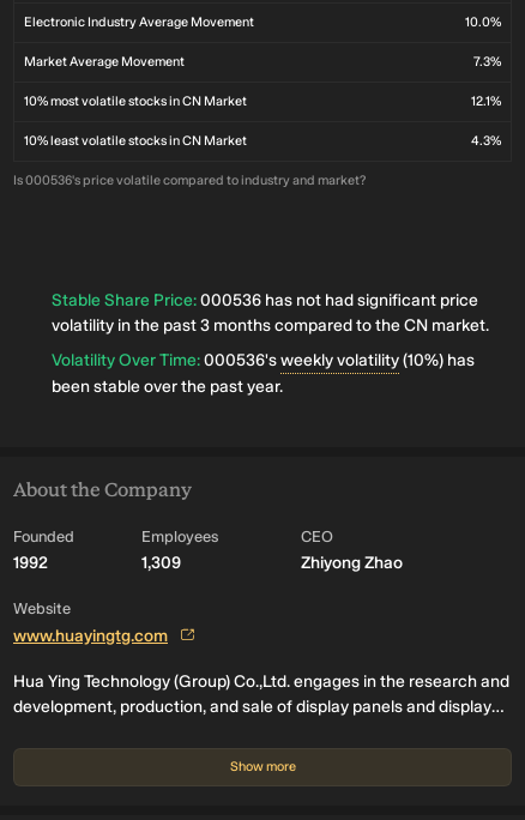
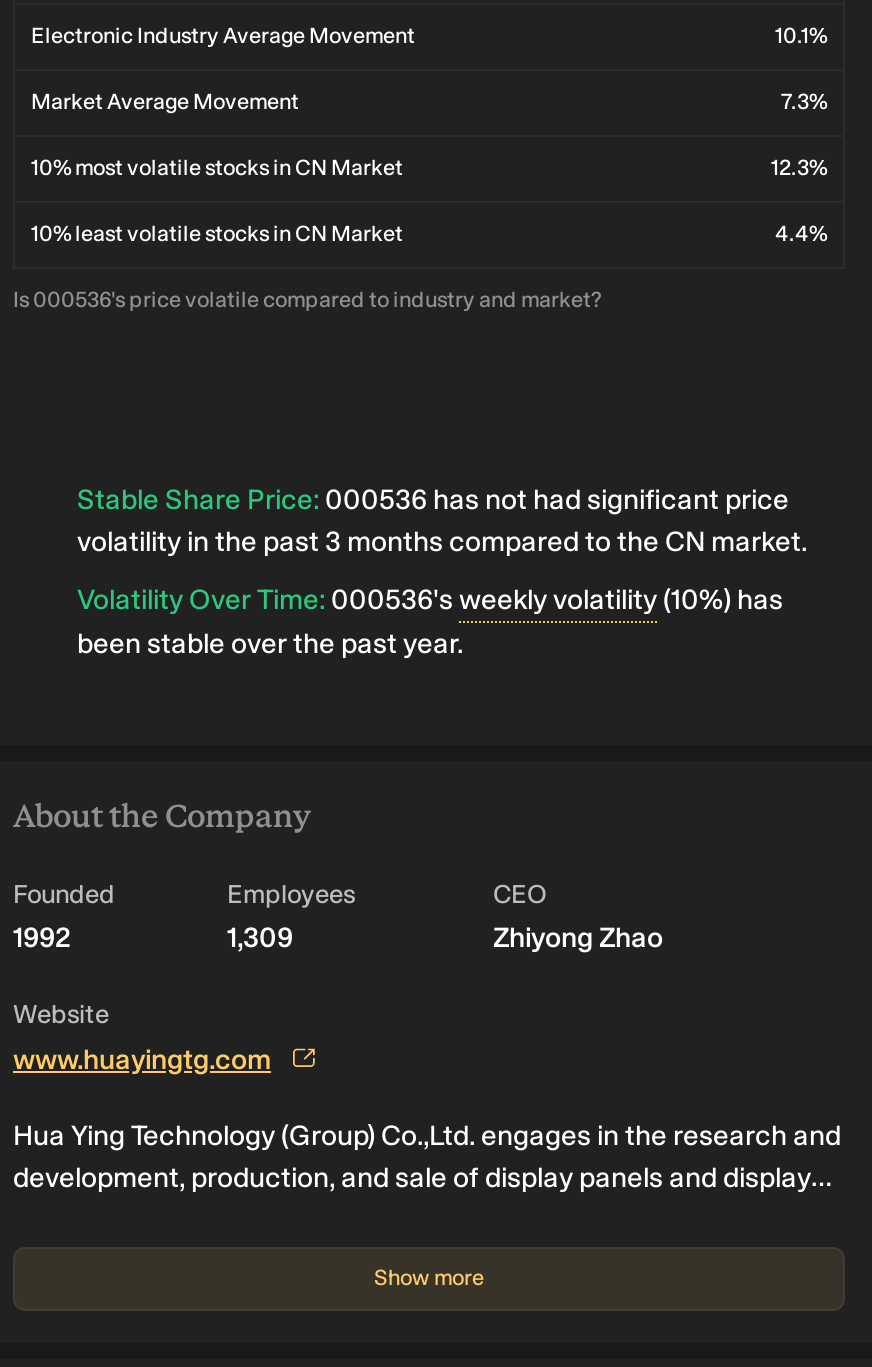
[465,14,501,30] 10.0% -> [775,22,827,48] 10.1%
[471,93,501,109] 12.1% -> [771,154,827,180] 12.3%
[471,133,501,148] 4.3% -> [775,220,827,246] 4.4%

